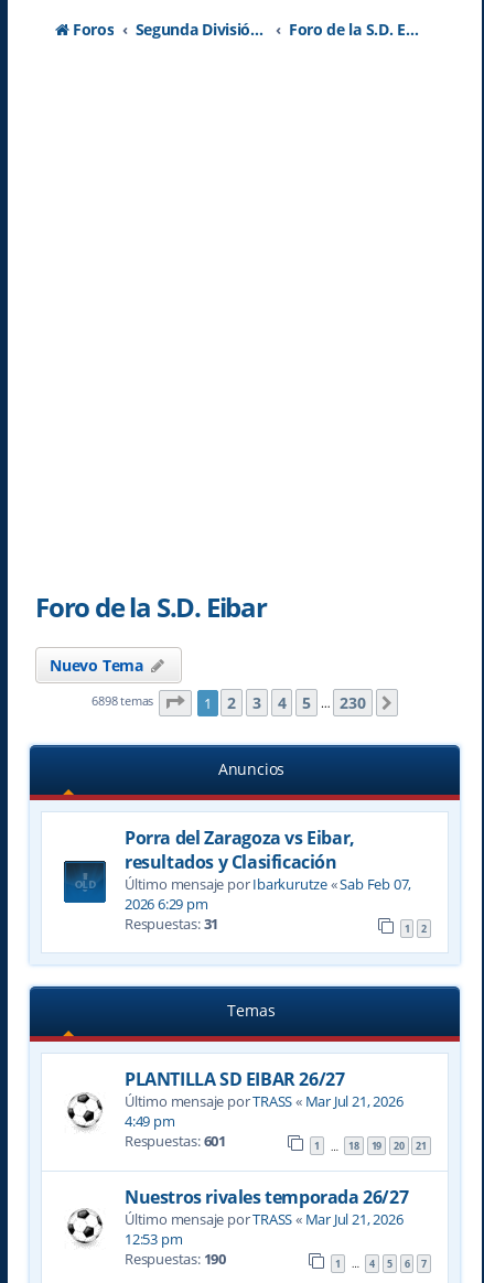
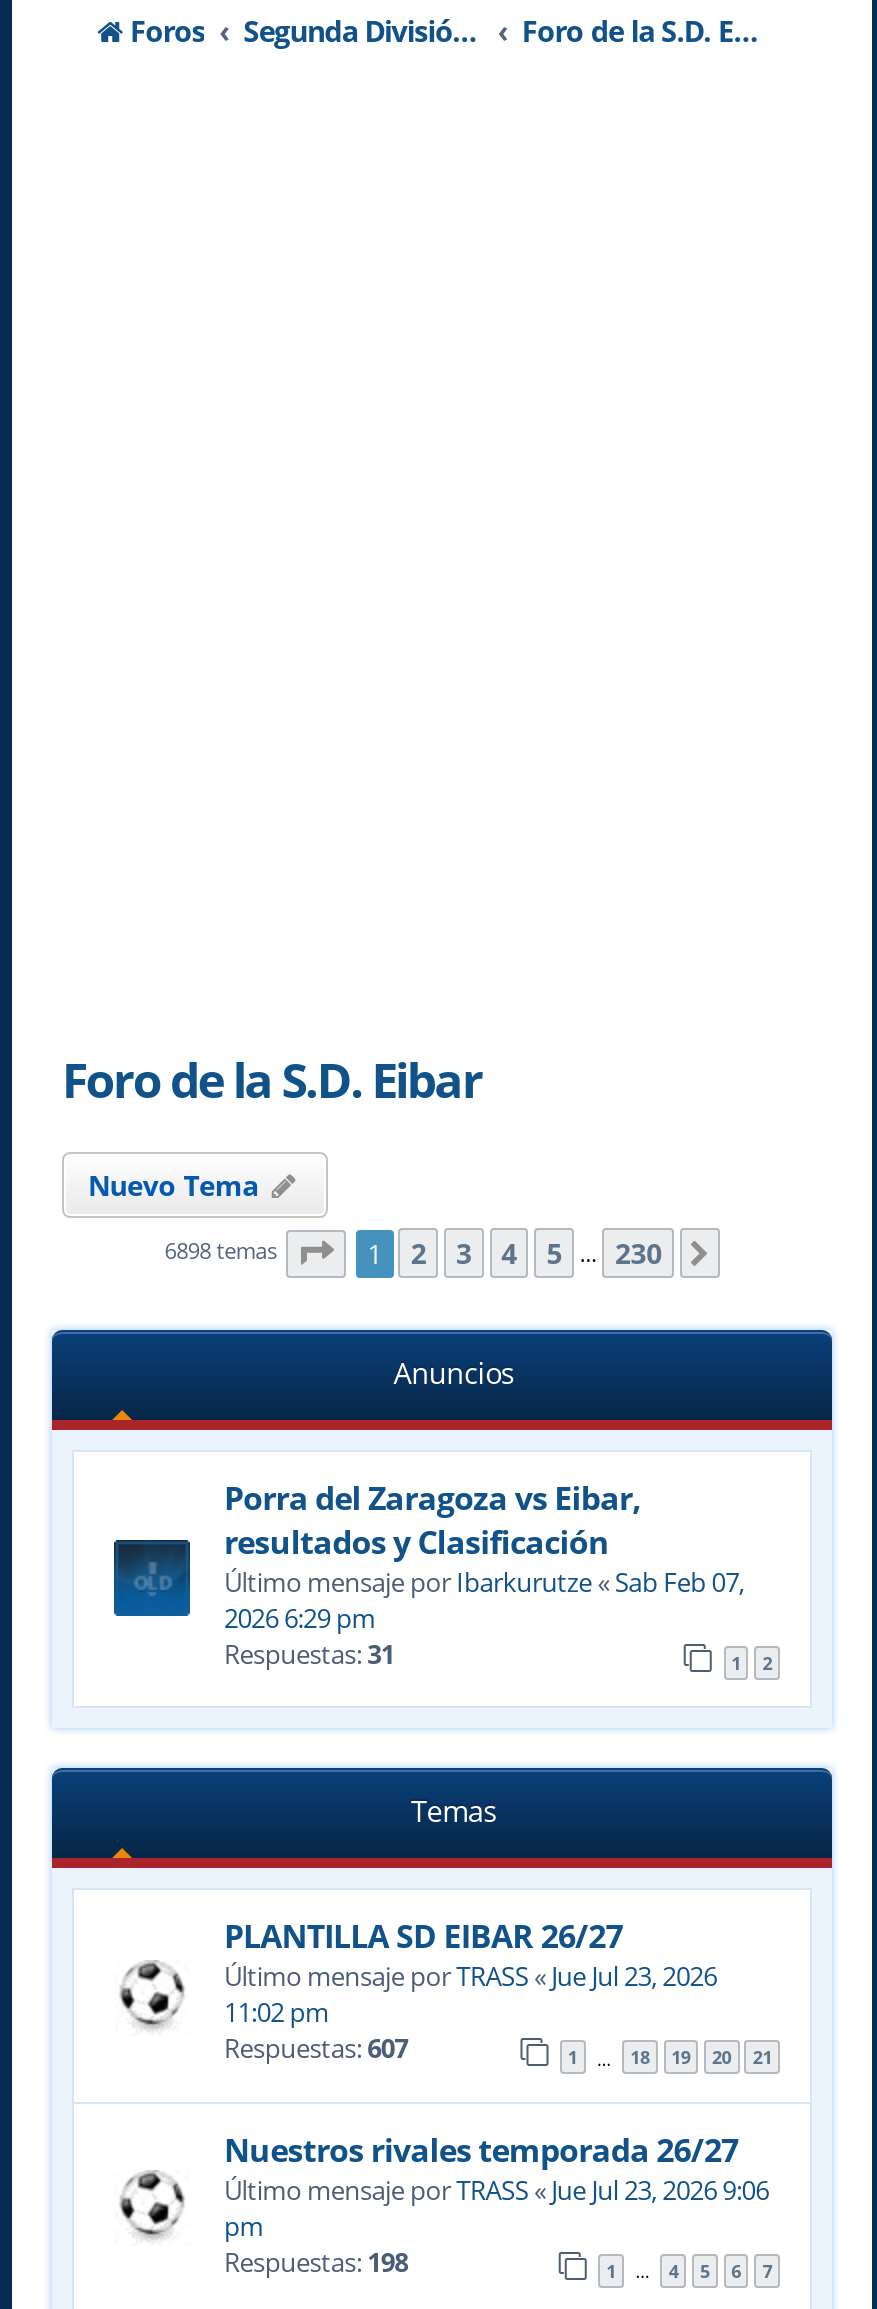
[125,1092,403,1112] Último mensaje porTRASS «Mar Jul 21, 2026 -> [224,1959,717,1995] Último mensaje porTRASS «Jue Jul 23, 2026
[125,1112,175,1131] 4:49 pm -> [224,1995,329,2031] 11:02 pm
[125,1131,226,1151] Respuestas: 601 -> [224,2031,408,2067] Respuestas: 607
[125,1209,403,1269] Último mensaje porTRASS «Mar Jul 21, 2026 | 12:53 pm | Respuestas: 190 -> [224,2172,769,2280] Último mensaje porTRASS «Jue Jul 23, 2026 9:06 | pm | Respuestas: 198

